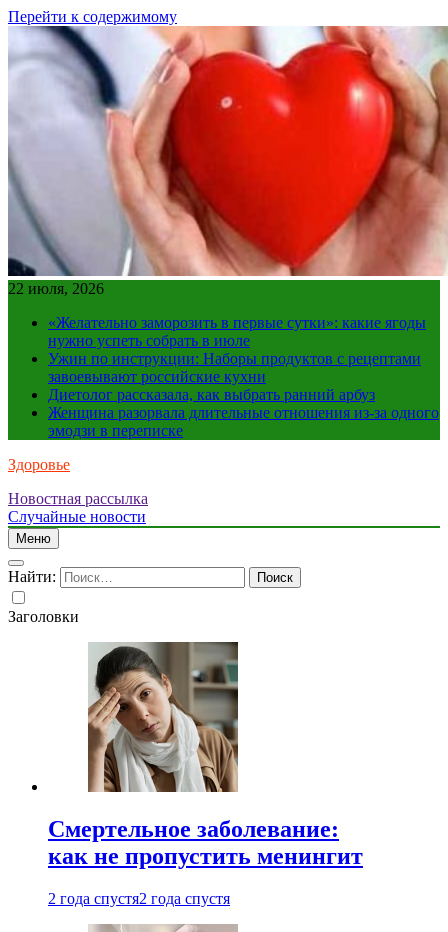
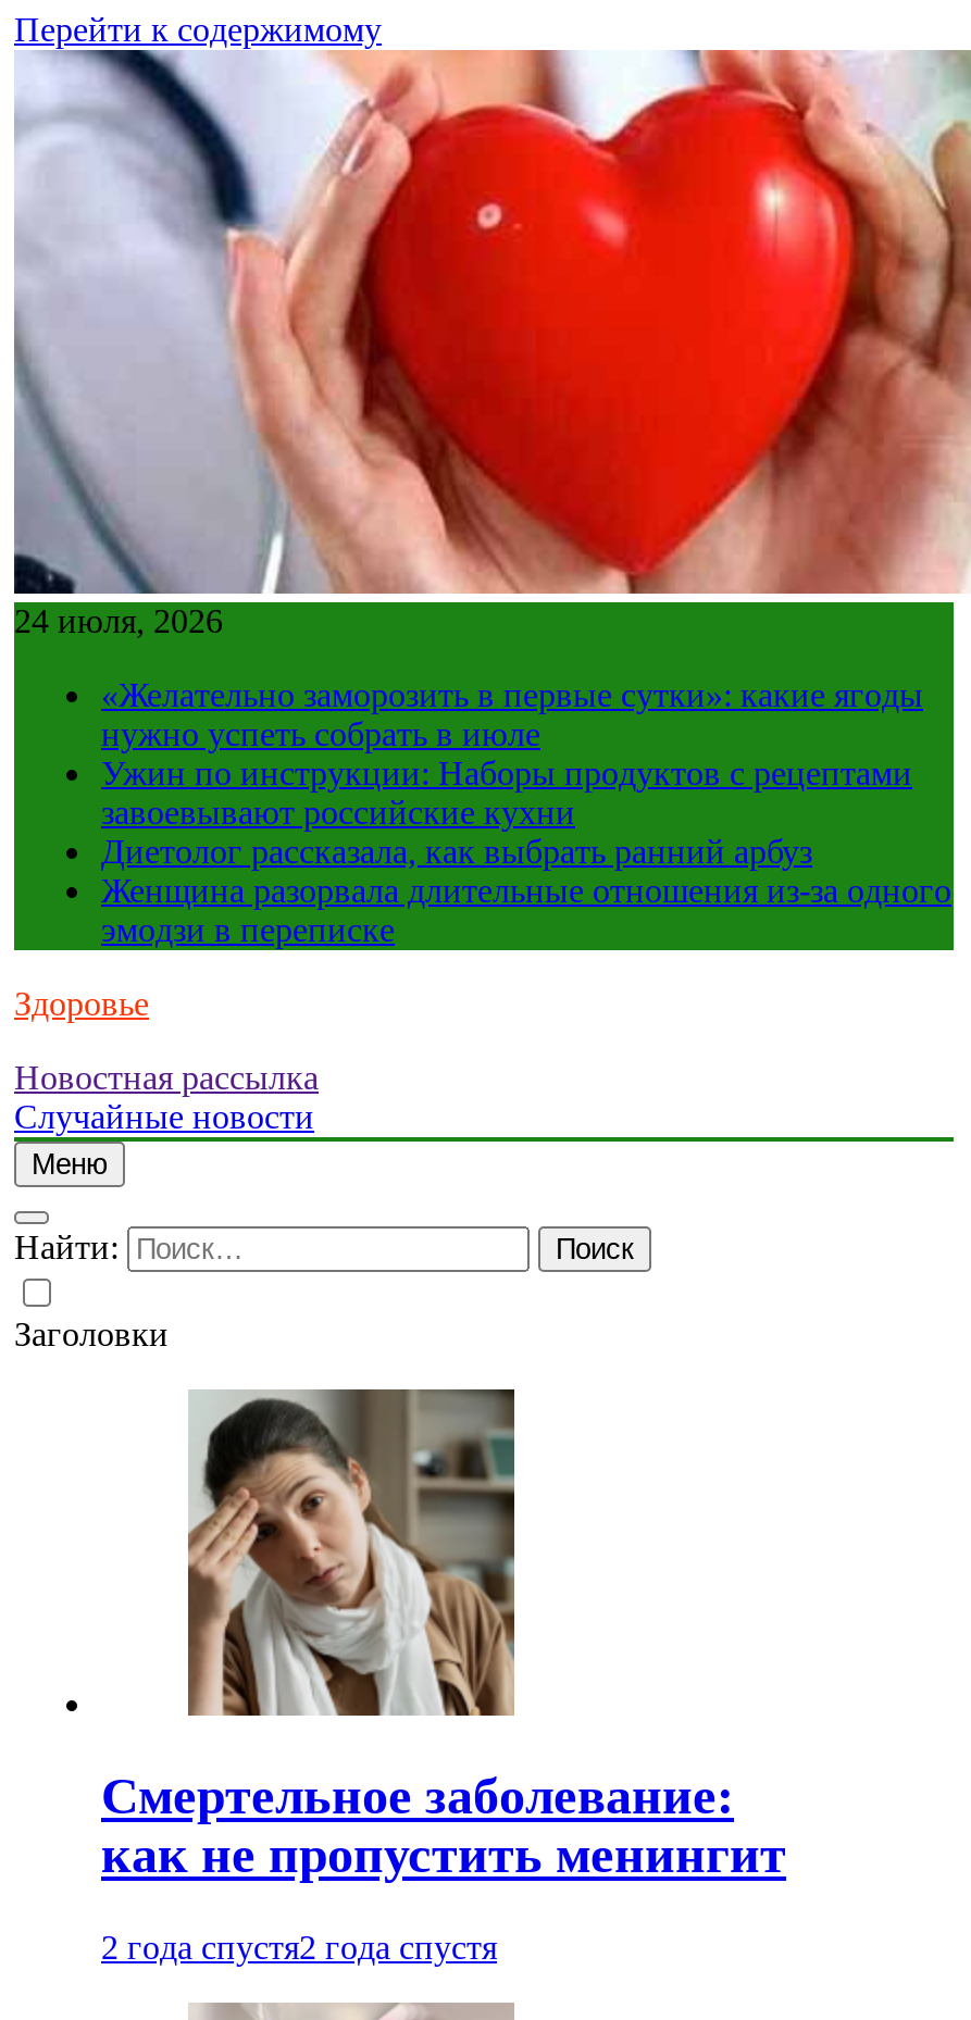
[8,280,104,297] 22 июля, 2026 -> [14,602,223,639] 24 июля, 2026

